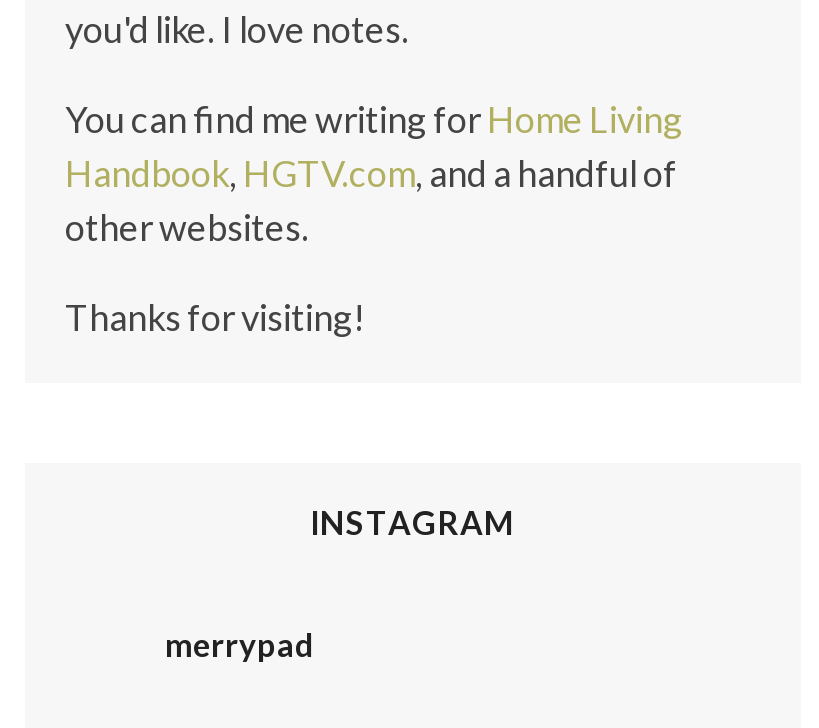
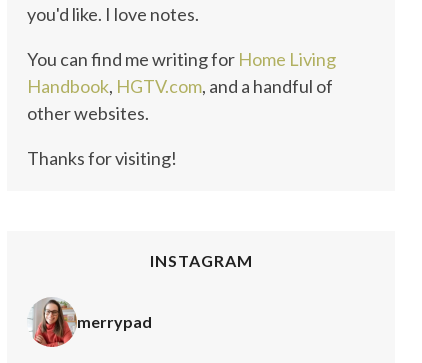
none -> [27,297,75,348] [image]

